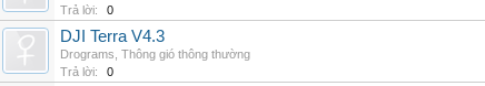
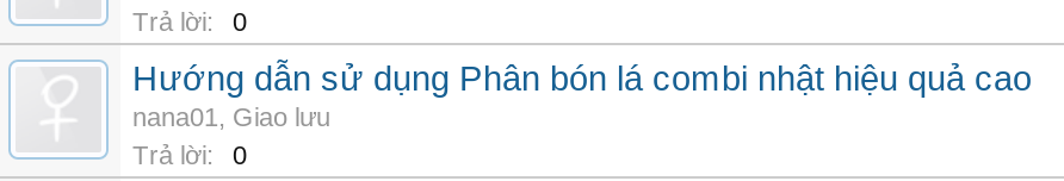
[60,28,250,61] DJI Terra V4.3 | Drograms, Thông gió thông thường -> [132,60,1032,131] Hướng dẫn sử dụng Phân bón lá combi nhật hiệu quả cao | nana01, Giao lưu

